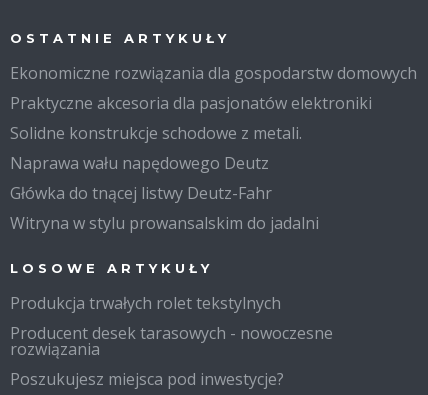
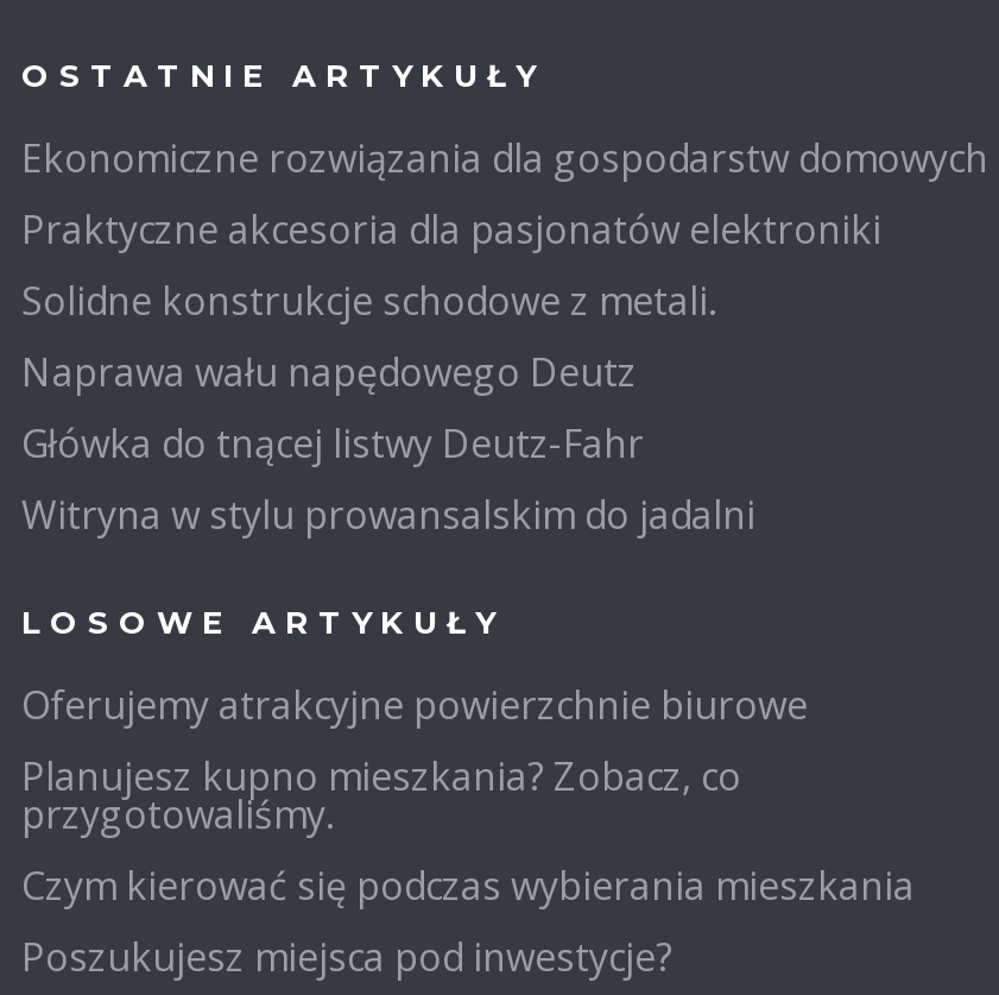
[10,292,333,360] Produkcja trwałych rolet tekstylnych | Producent desek tarasowych - nowoczesne | rozwiązania -> [21,679,915,912] Oferujemy atrakcyjne powierzchnie biurowe | Planujesz kupno mieszkania? Zobacz, co | przygotowaliśmy. | Czym kierować się podczas wybierania mieszkania

